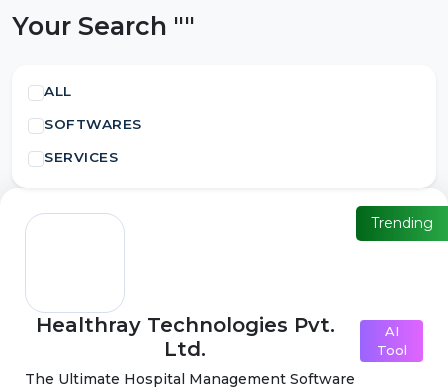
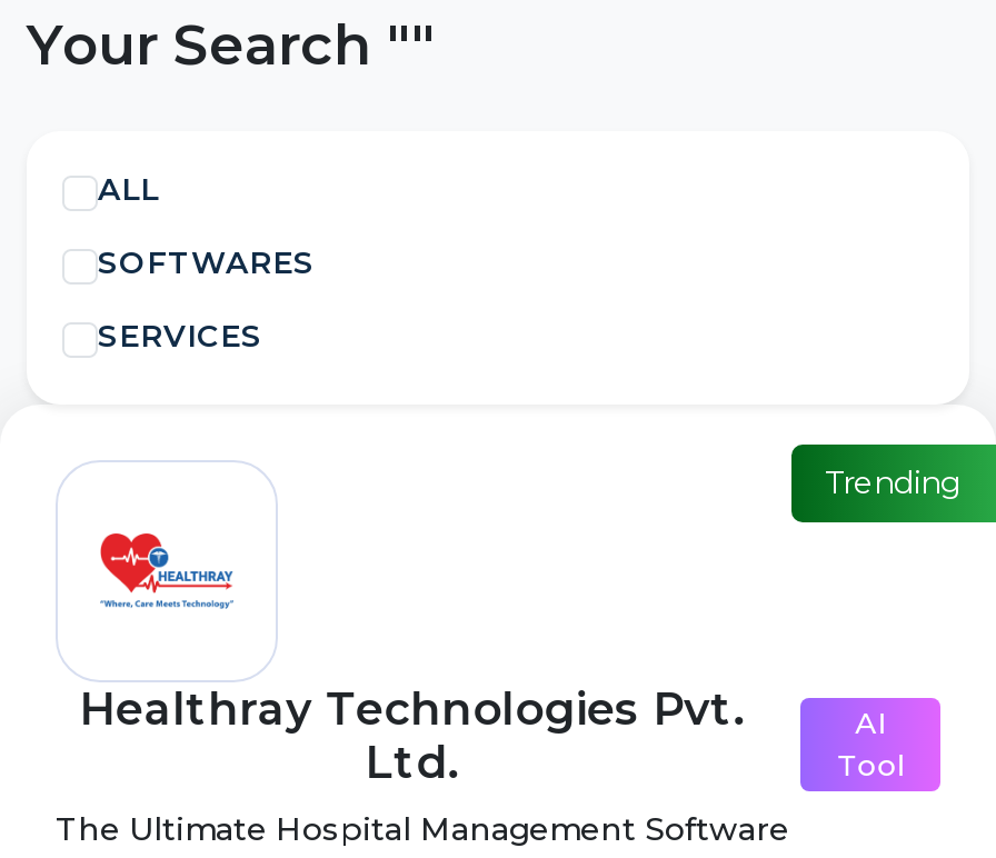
none -> [98,531,233,611] [image]

